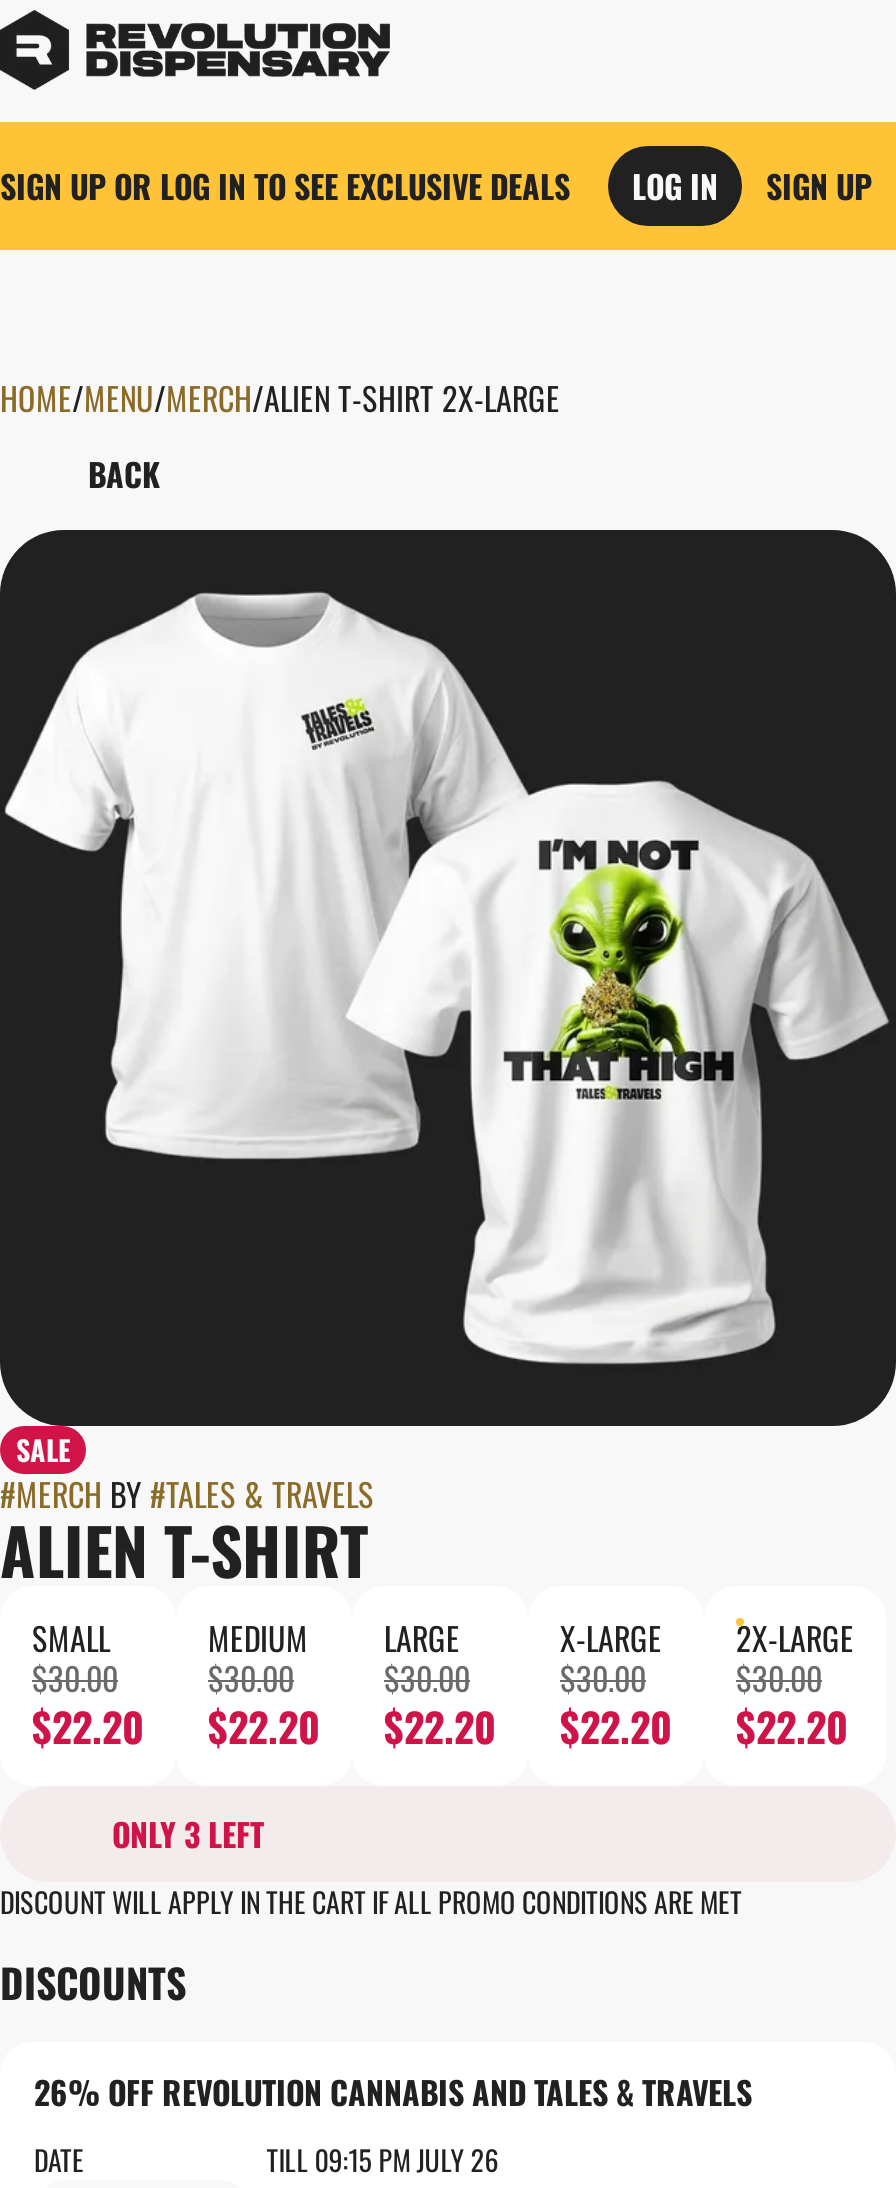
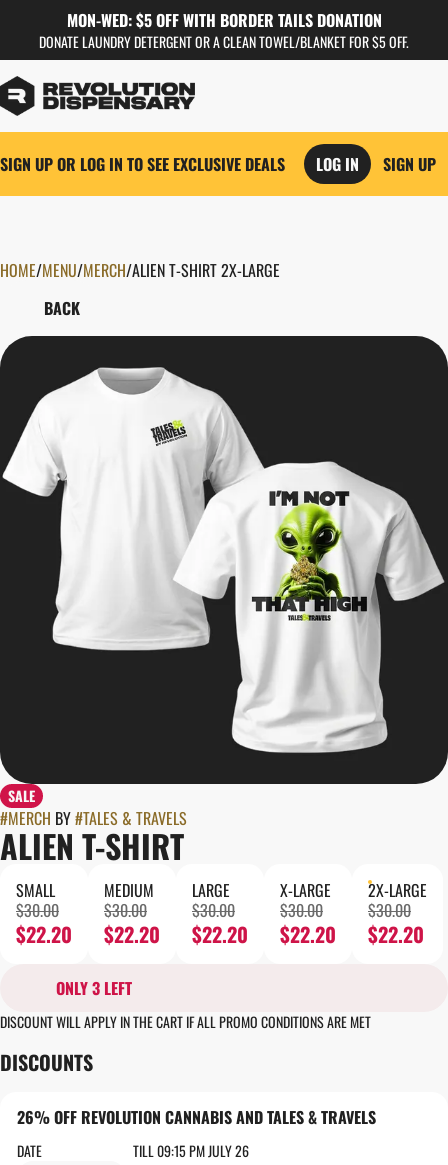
none -> [39,8,409,52] MON-WED: $5 OFF WITH BORDER TAILS DONATION | DONATE LAUNDRY DETERGENT OR A CLEAN TOWEL/BLANKET FOR $5 OFF.

